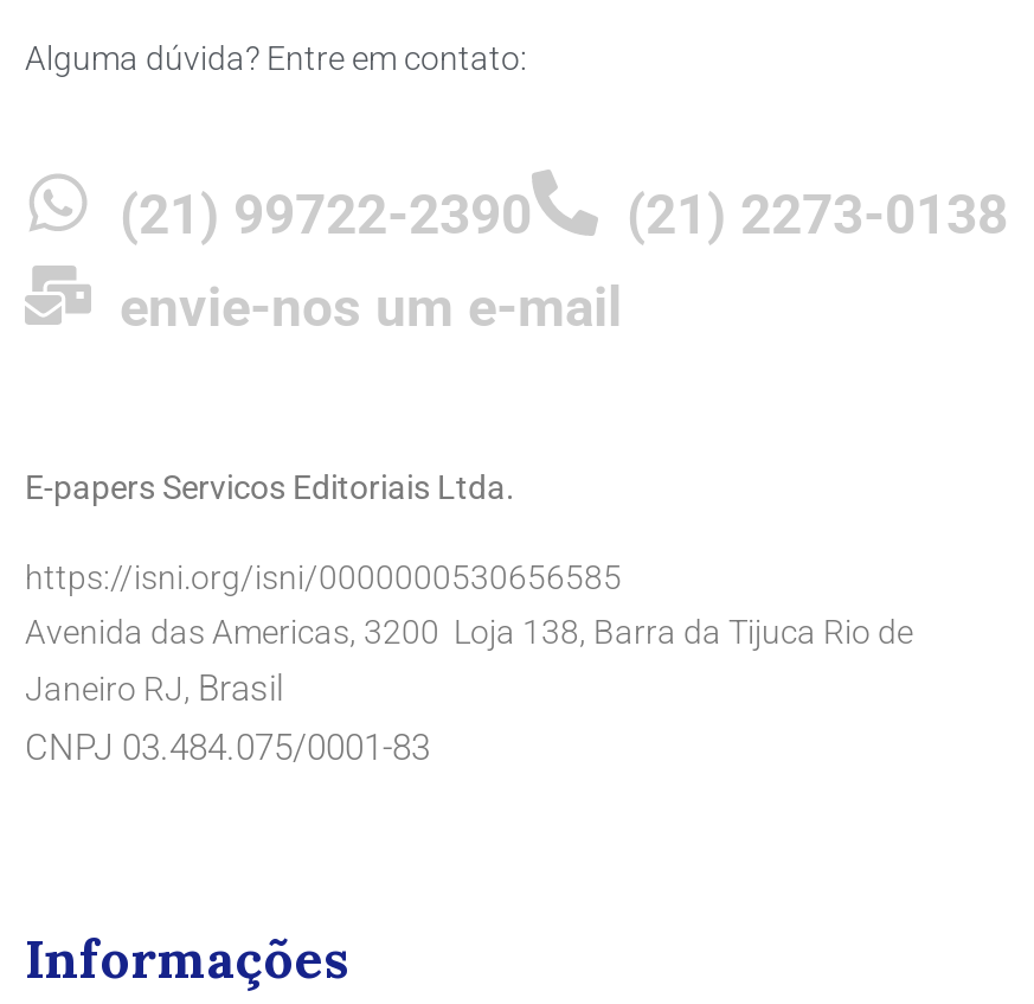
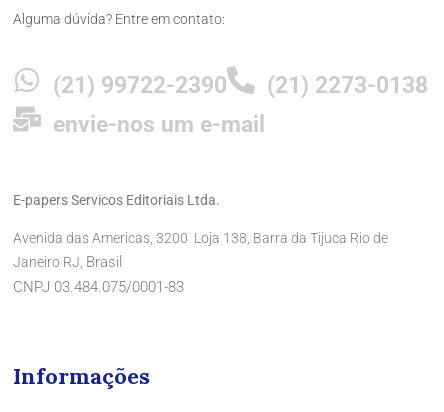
[25,558,622,596] https://isni.org/isni/0000000530656585 -> none

